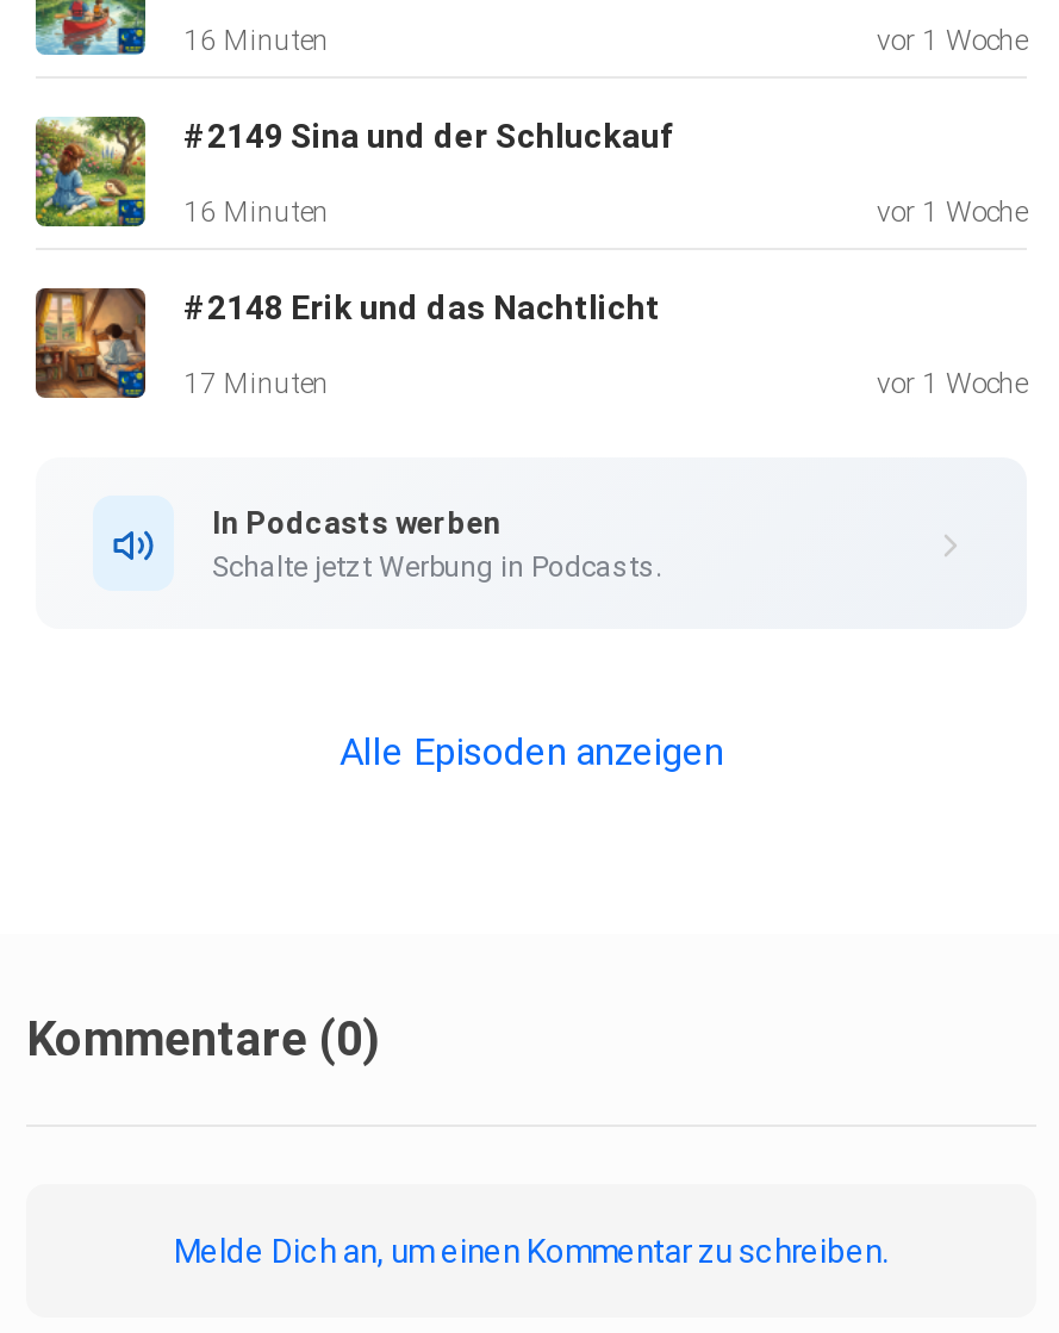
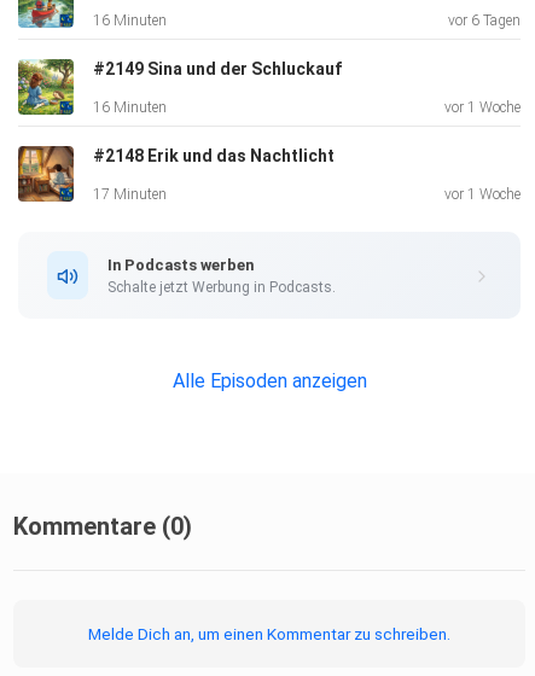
[877,24,1027,58] vor 1 Woche -> [448,12,521,29] vor 6 Tagen

